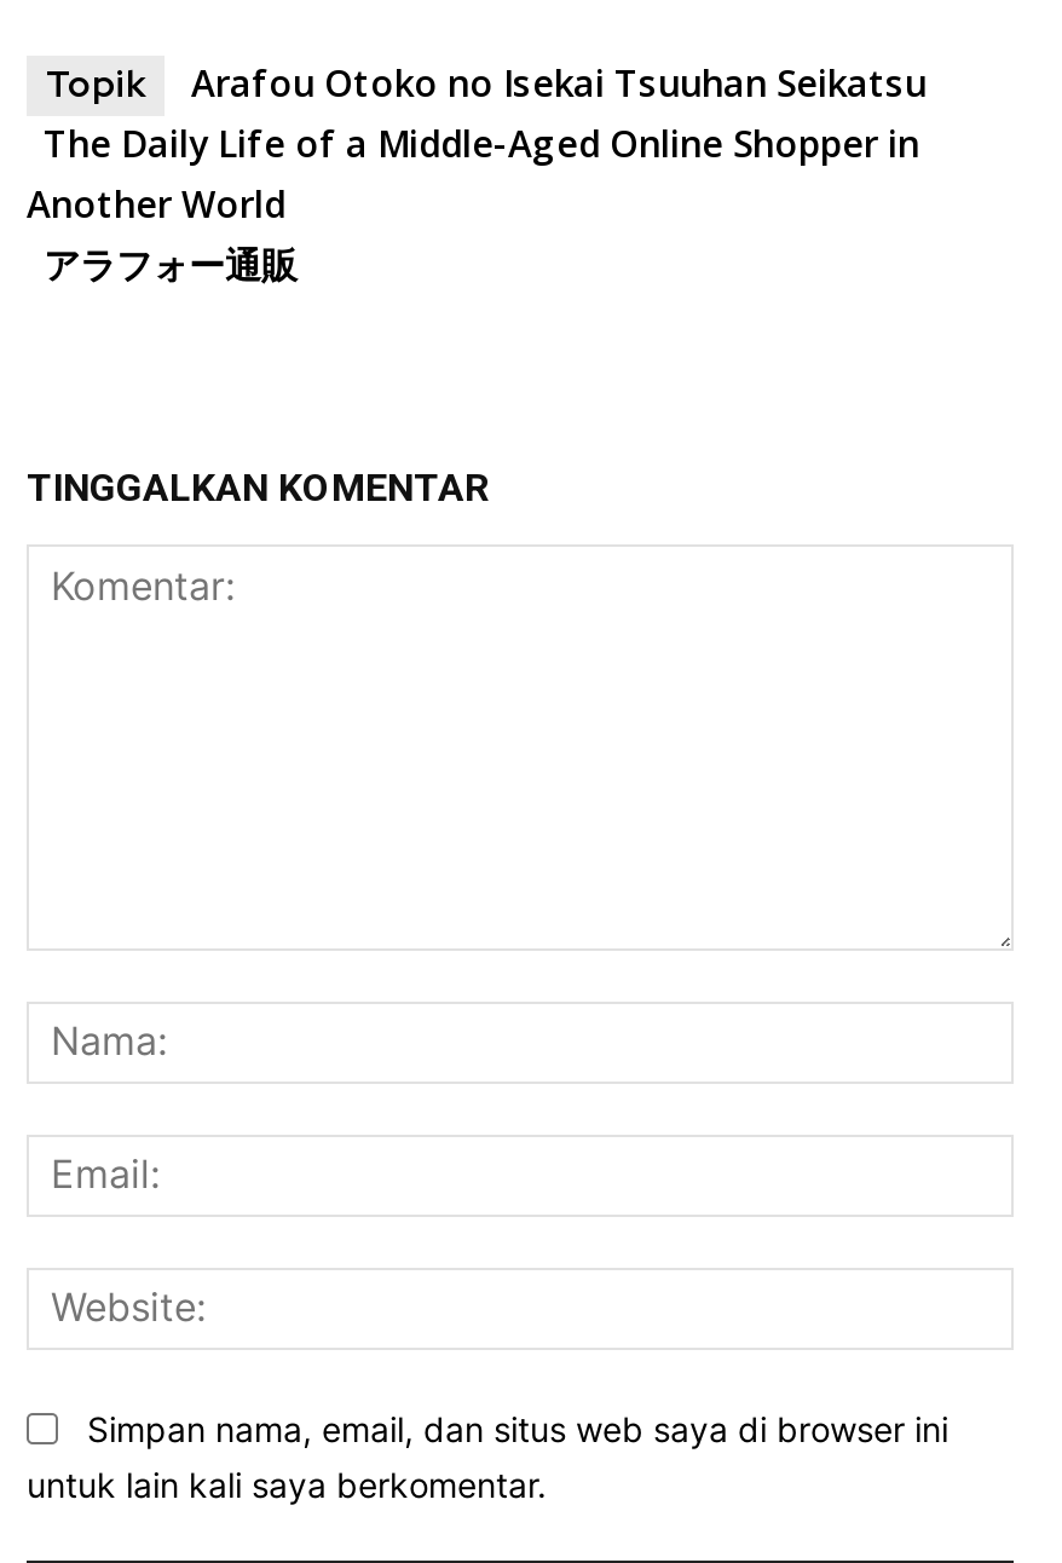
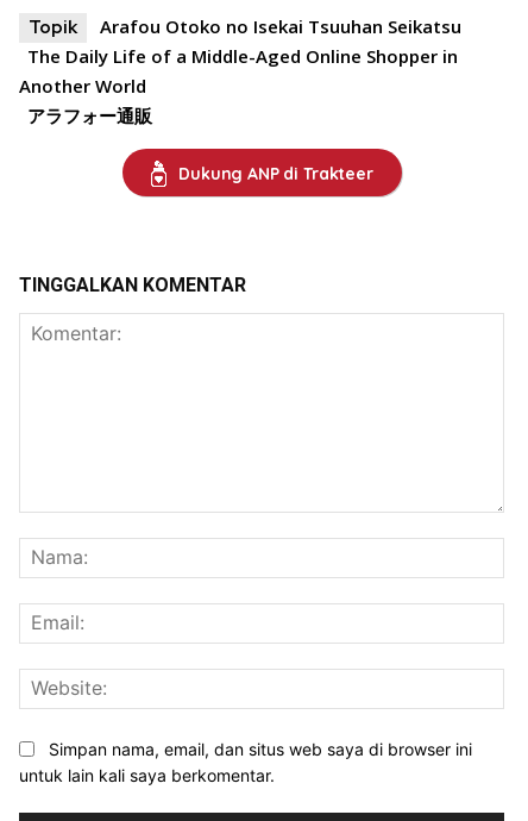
none -> [178,163,373,184] Dukung ANP di Trakteer

